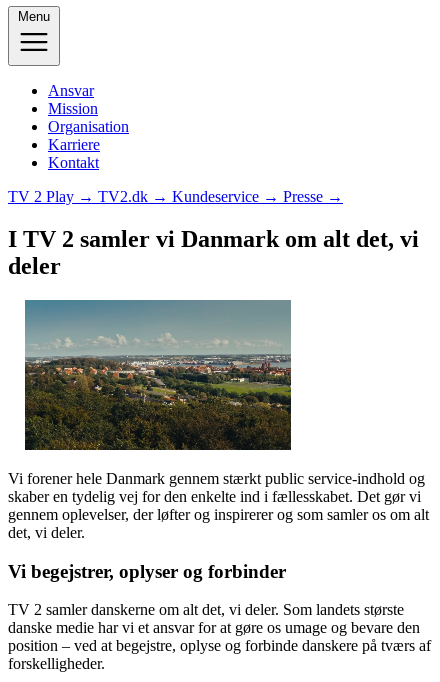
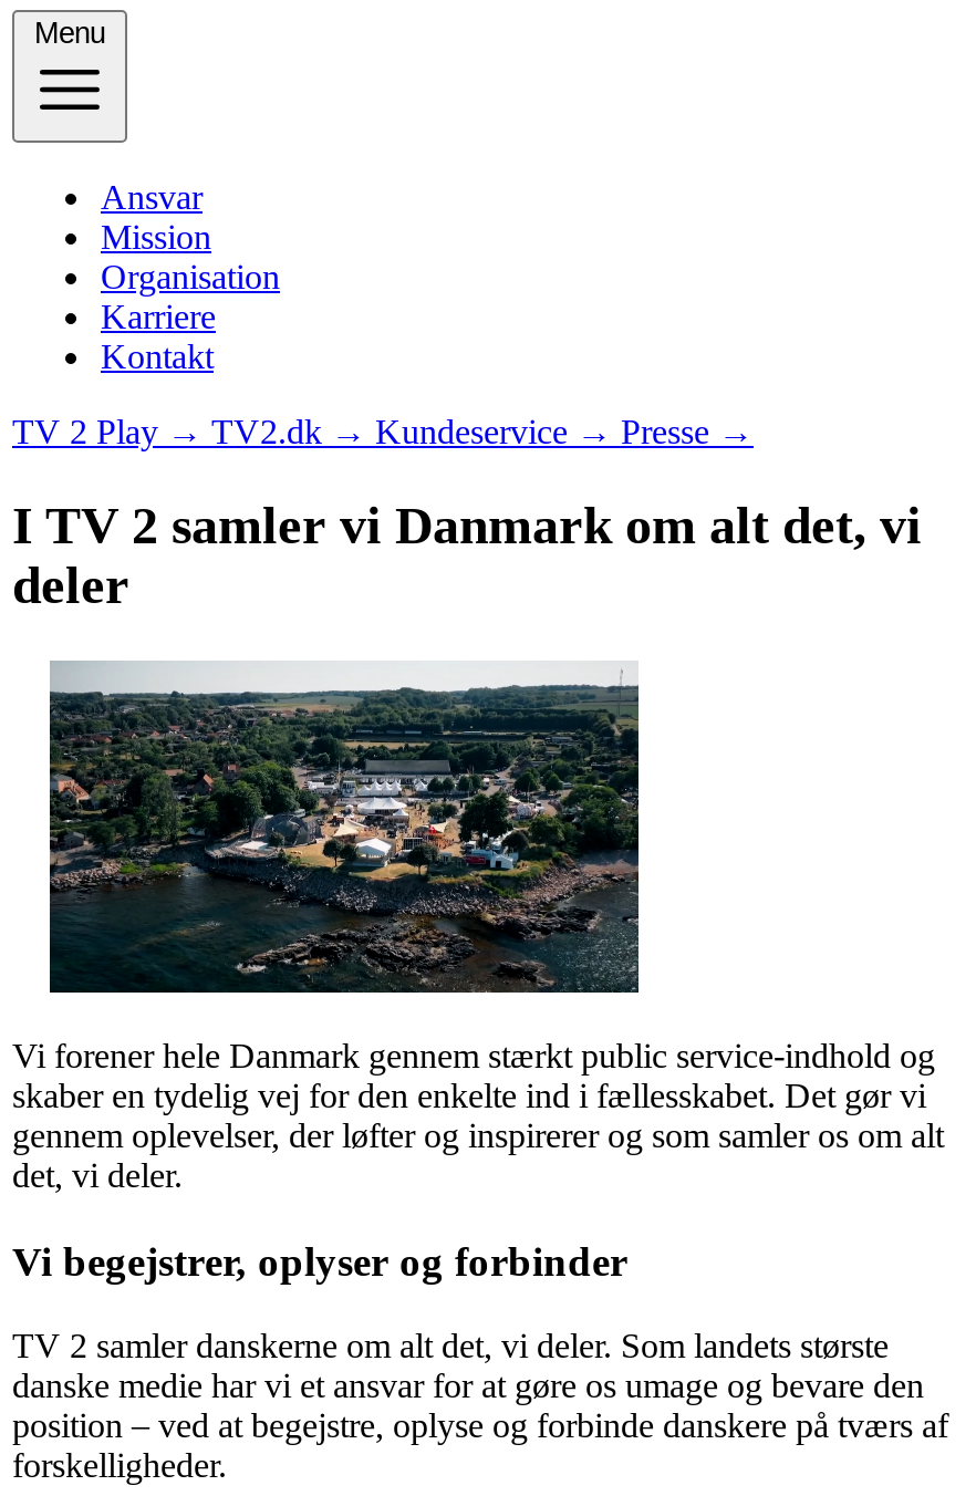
[24,299,292,451] [image] -> [48,663,638,993] [image]

